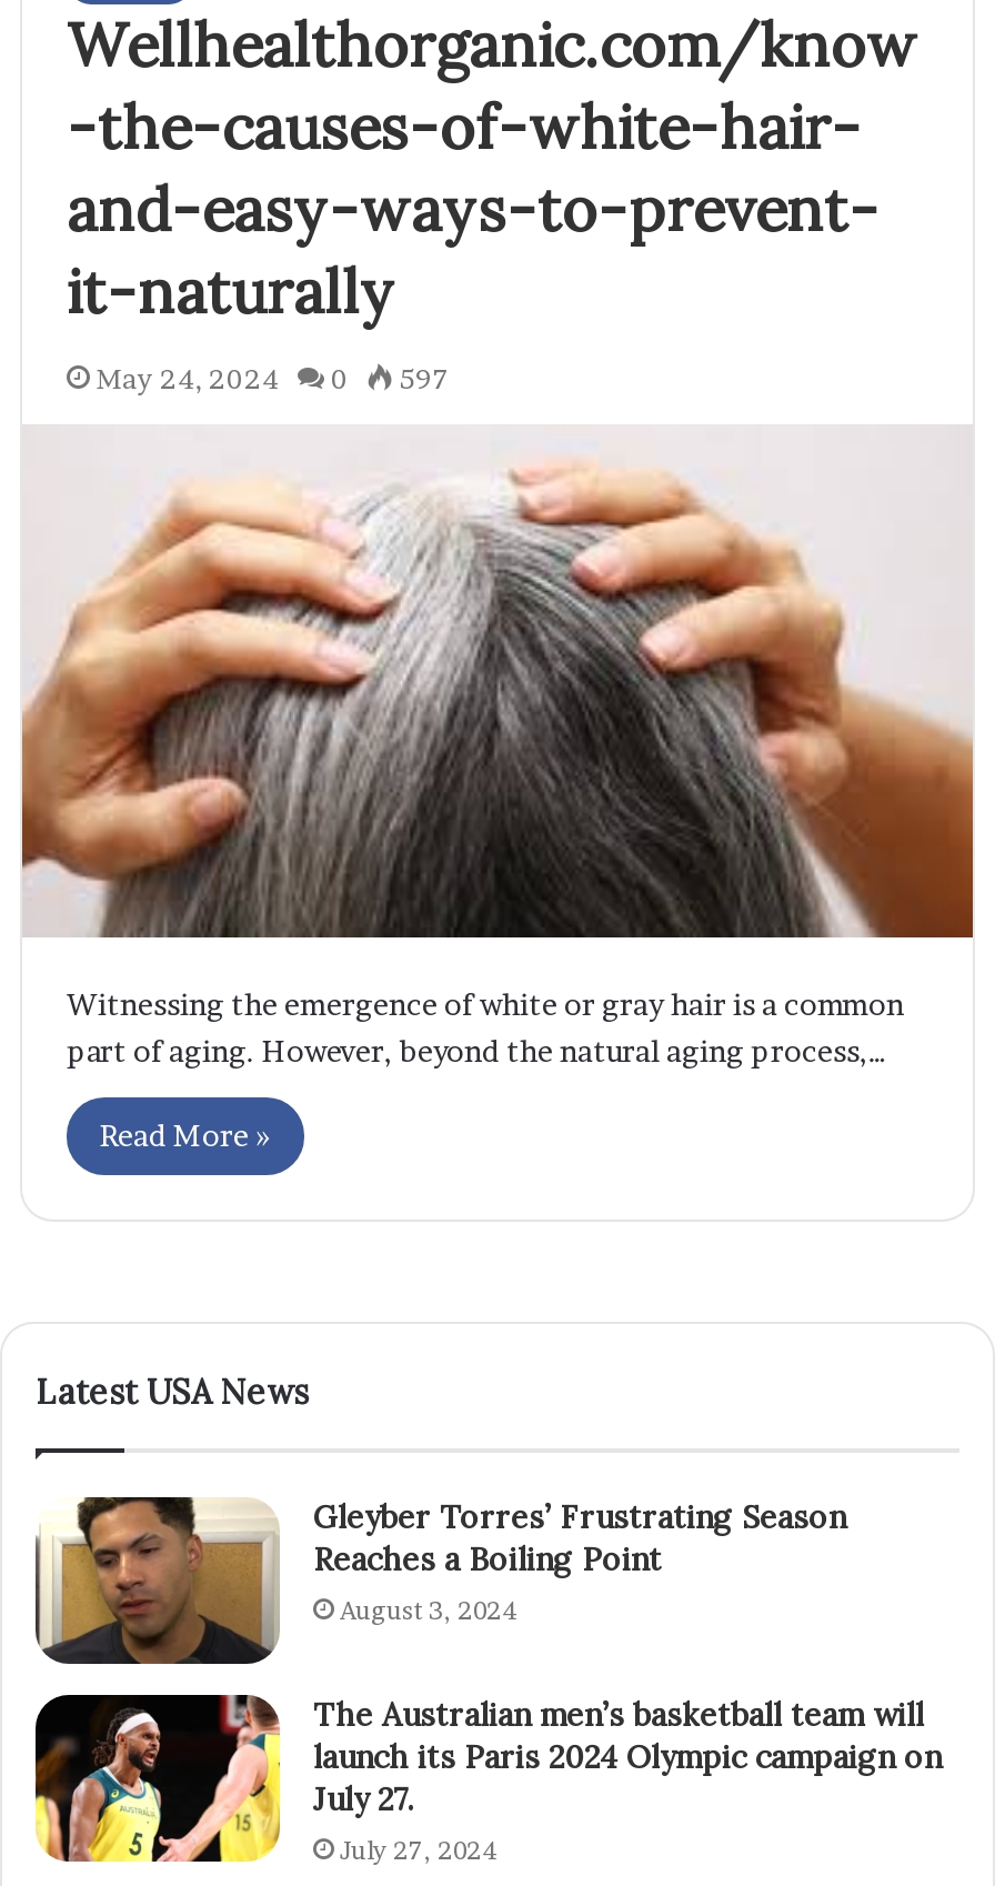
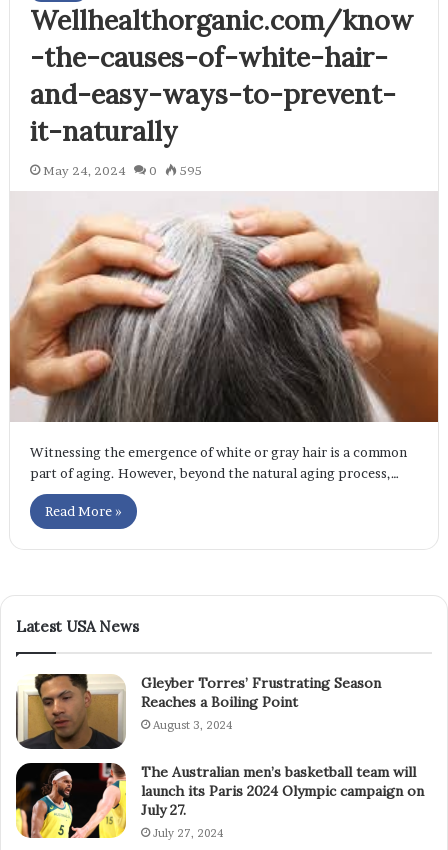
[96,363,449,396] May 24, 2024 0 597 -> [43,163,202,178] May 24, 2024 0 595

